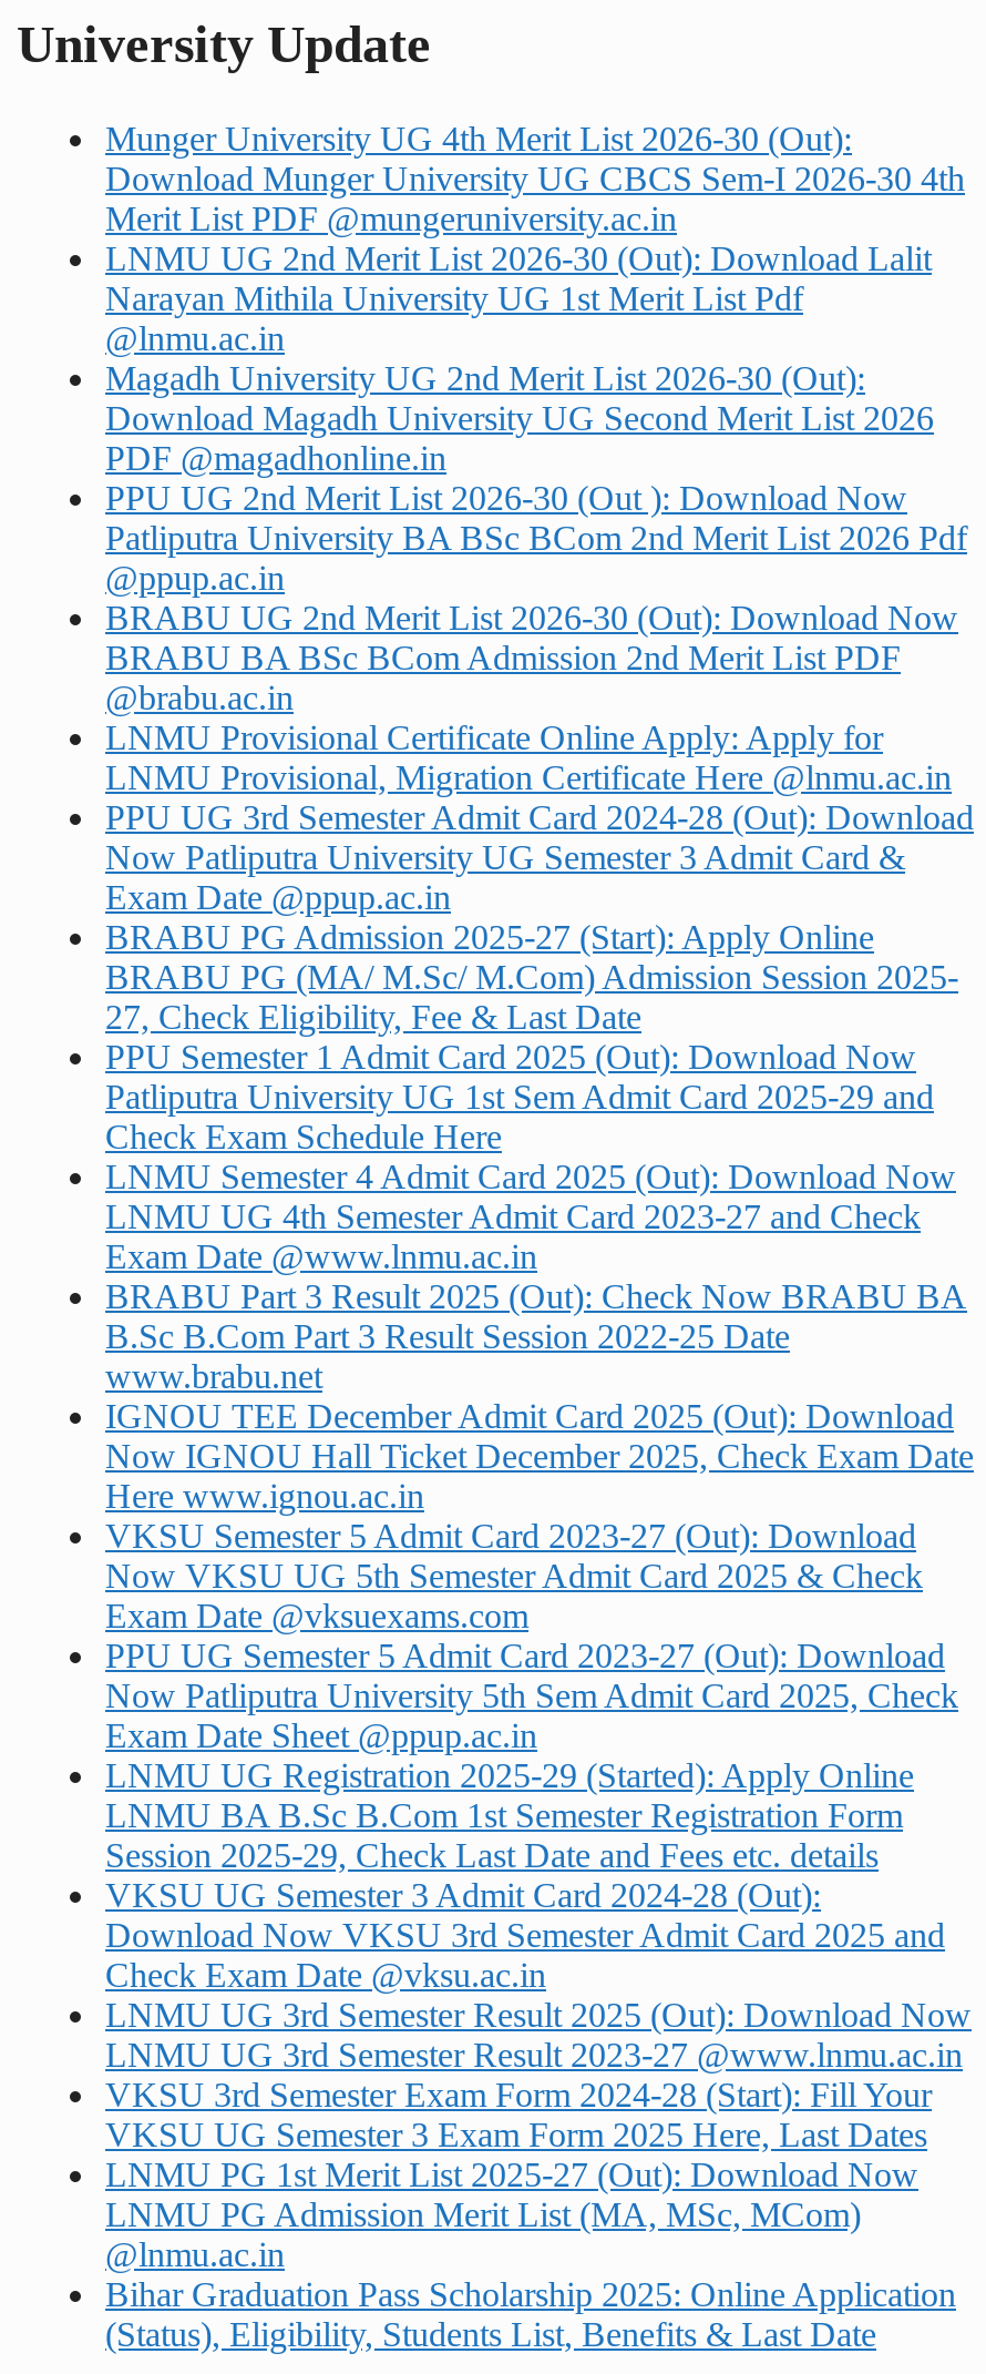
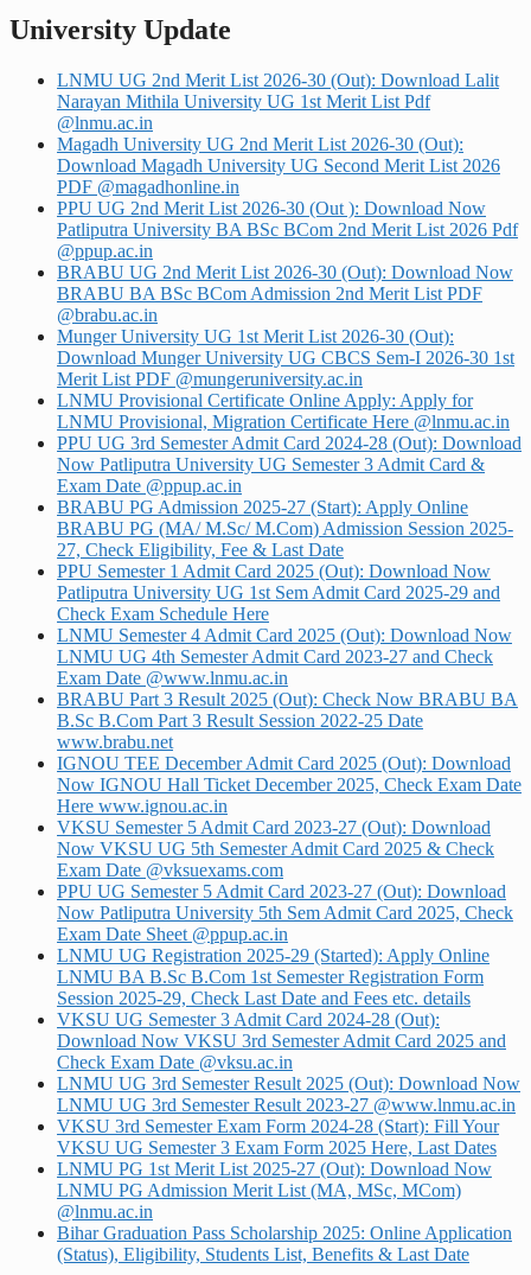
[105,119,965,196] Munger University UG 4th Merit List 2026-30 (Out): | Download Munger University UG CBCS Sem-I 2026-30 4th -> none
moved [105,198,677,236] -> [57,368,363,388]: Merit List PDF @mungeruniversity.ac.in
moved [105,238,967,715] -> [57,69,518,324]: LNMU UG 2nd Merit List 2026-30 (Out): Download Lalit | Narayan Mithila University UG 1st Merit List Pdf | @lnmu.ac.in | ... | BRABU BA BSc BCom Admission 2nd Merit List PDF | @brabu.ac.in
none -> [57,326,514,367] Munger University UG 1st Merit List 2026-30 (Out): | Download Munger University UG CBCS Sem-I 2026-30 1st

